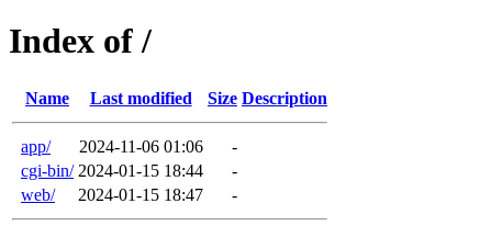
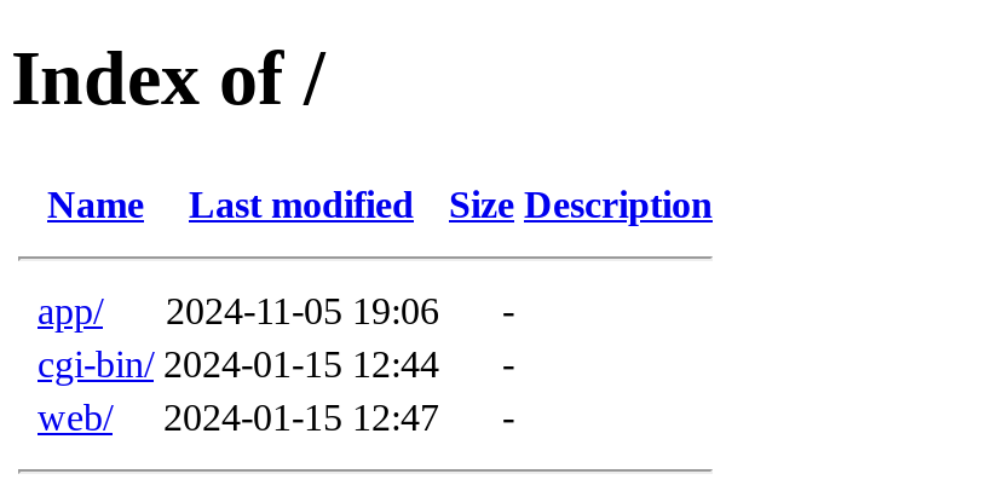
[79,137,203,156] 2024-11-06 01:06 -> [166,290,439,331] 2024-11-05 19:06
[21,161,203,180] cgi-bin/ 2024-01-15 18:44 -> [38,343,439,384] cgi-bin/ 2024-01-15 12:44
[78,185,203,204] 2024-01-15 18:47 -> [163,396,439,438] 2024-01-15 12:47

